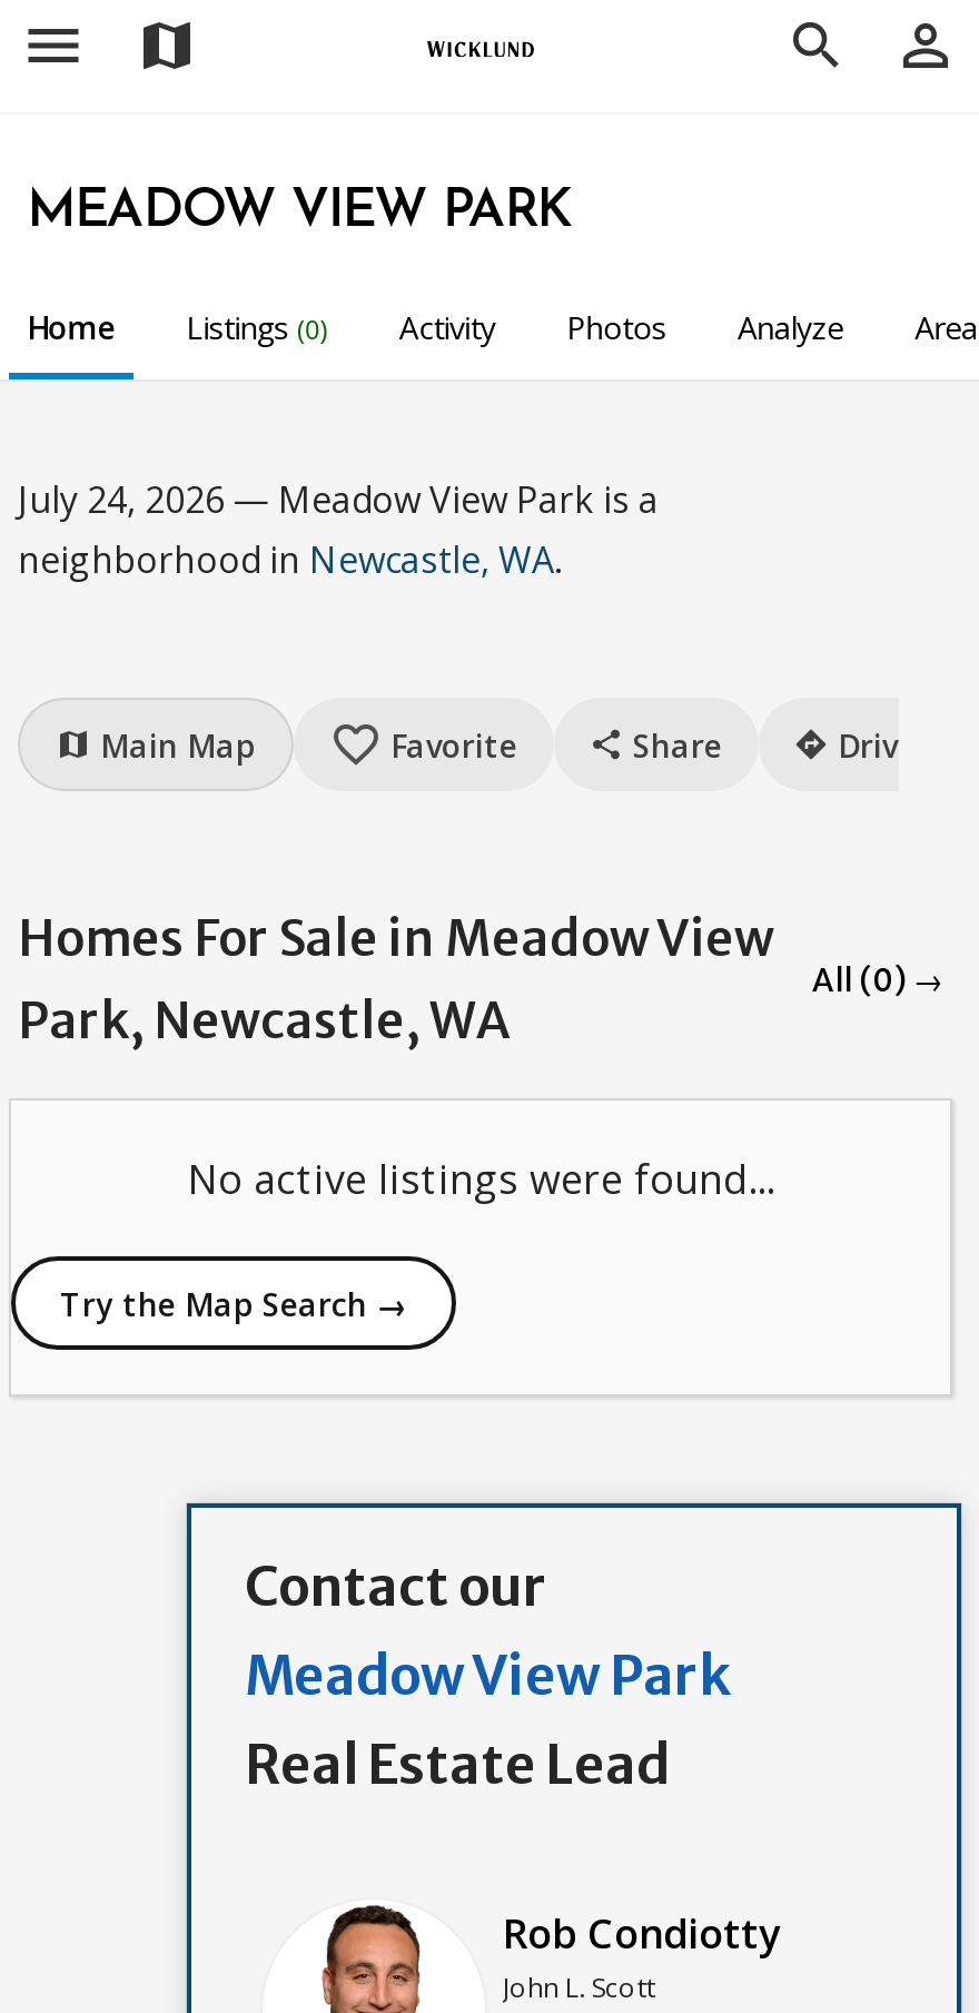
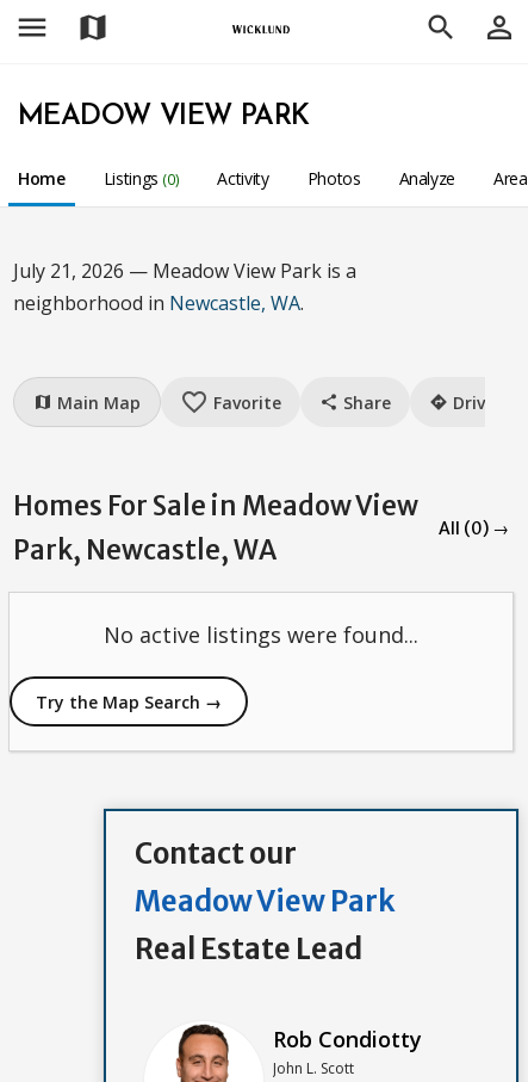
[18,475,659,524] July 24, 2026 — Meadow View Park is a -> [13,258,356,284] July 21, 2026 — Meadow View Park is a

